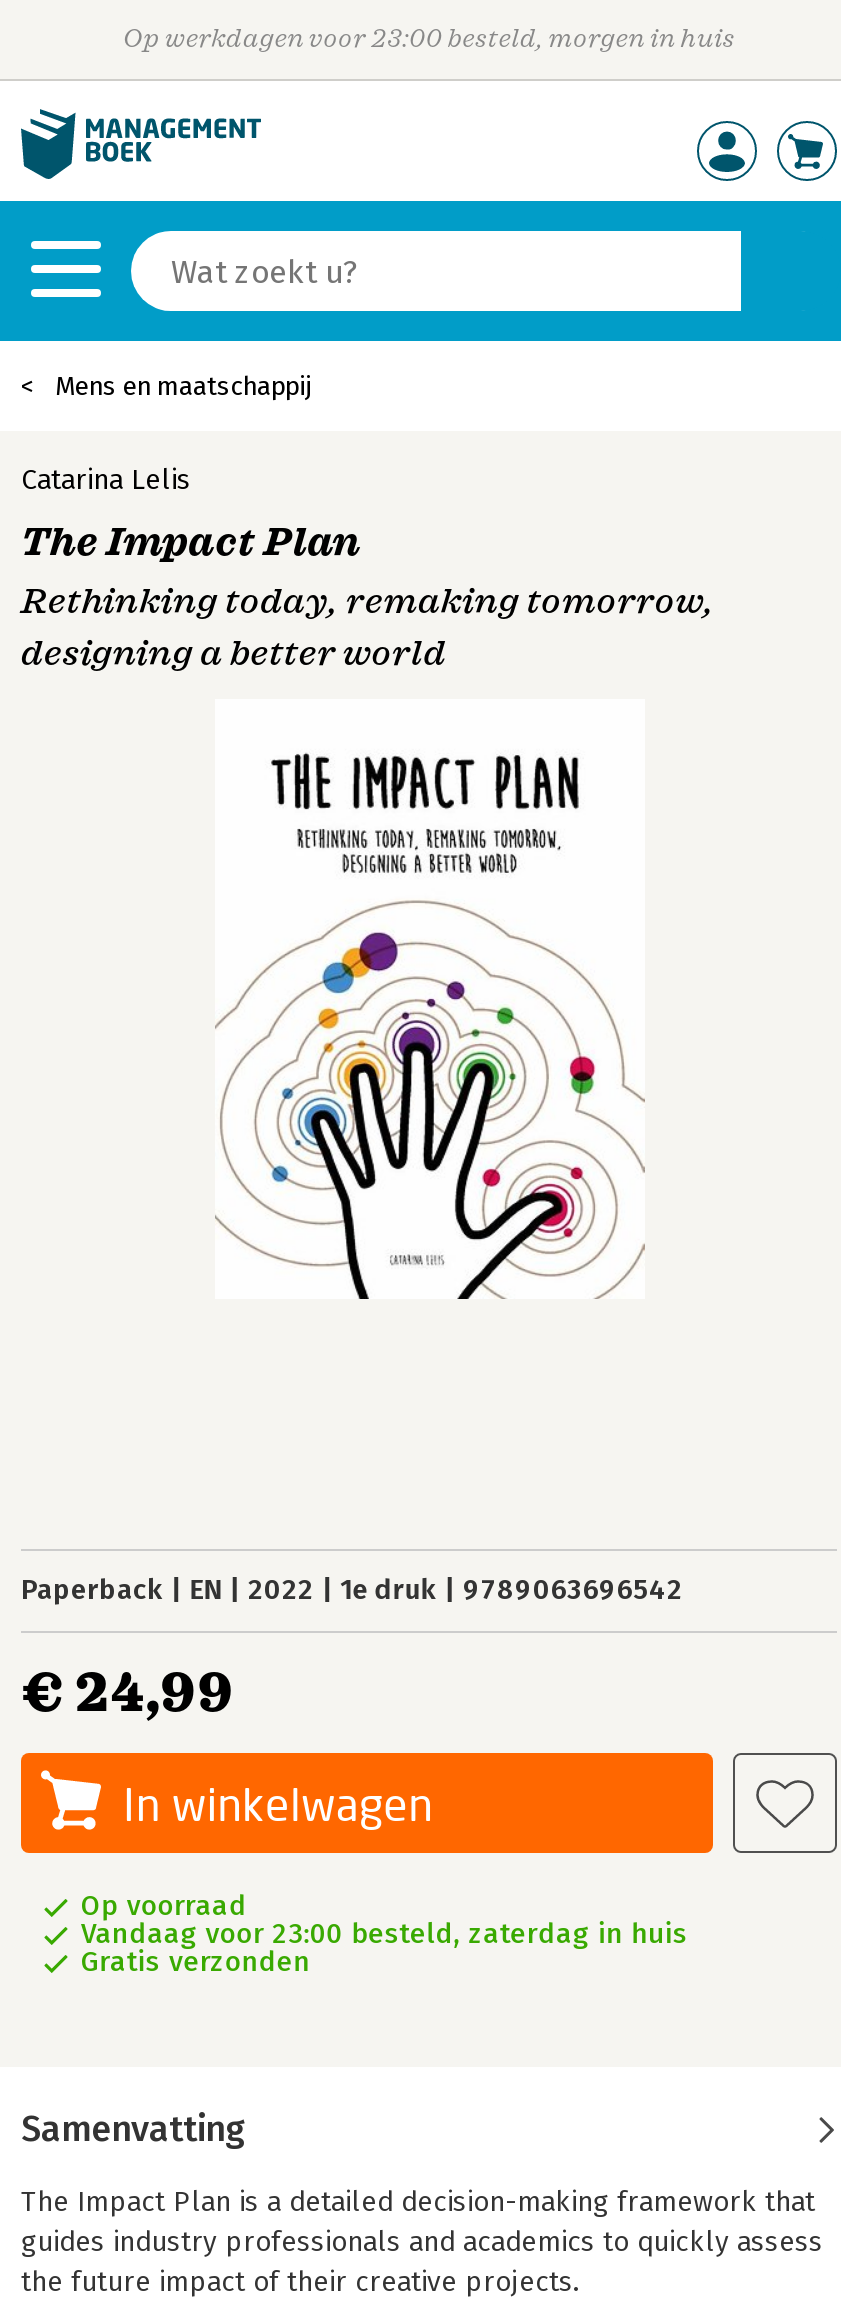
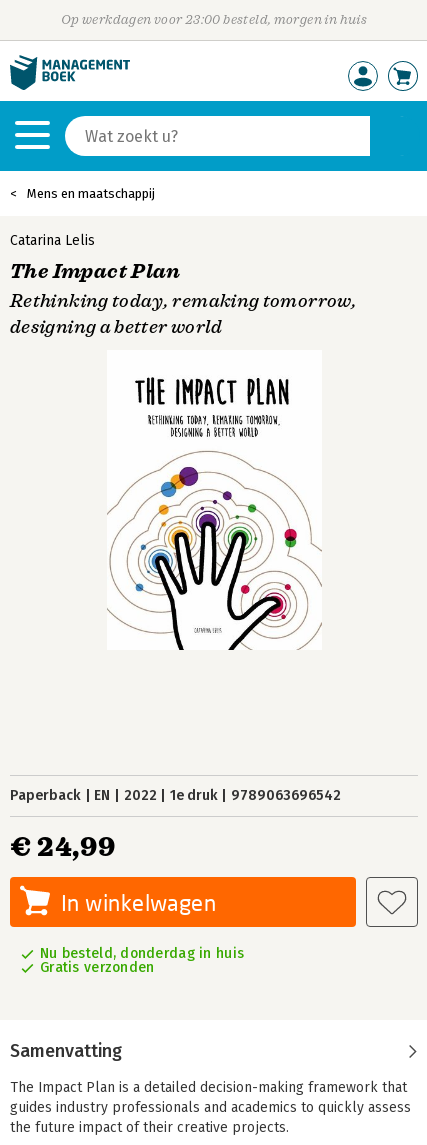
[81,1889,688,1951] Op voorraad | Vandaag voor 23:00 besteld, zaterdag in huis -> [40,945,244,962] Nu besteld, donderdag in huis

